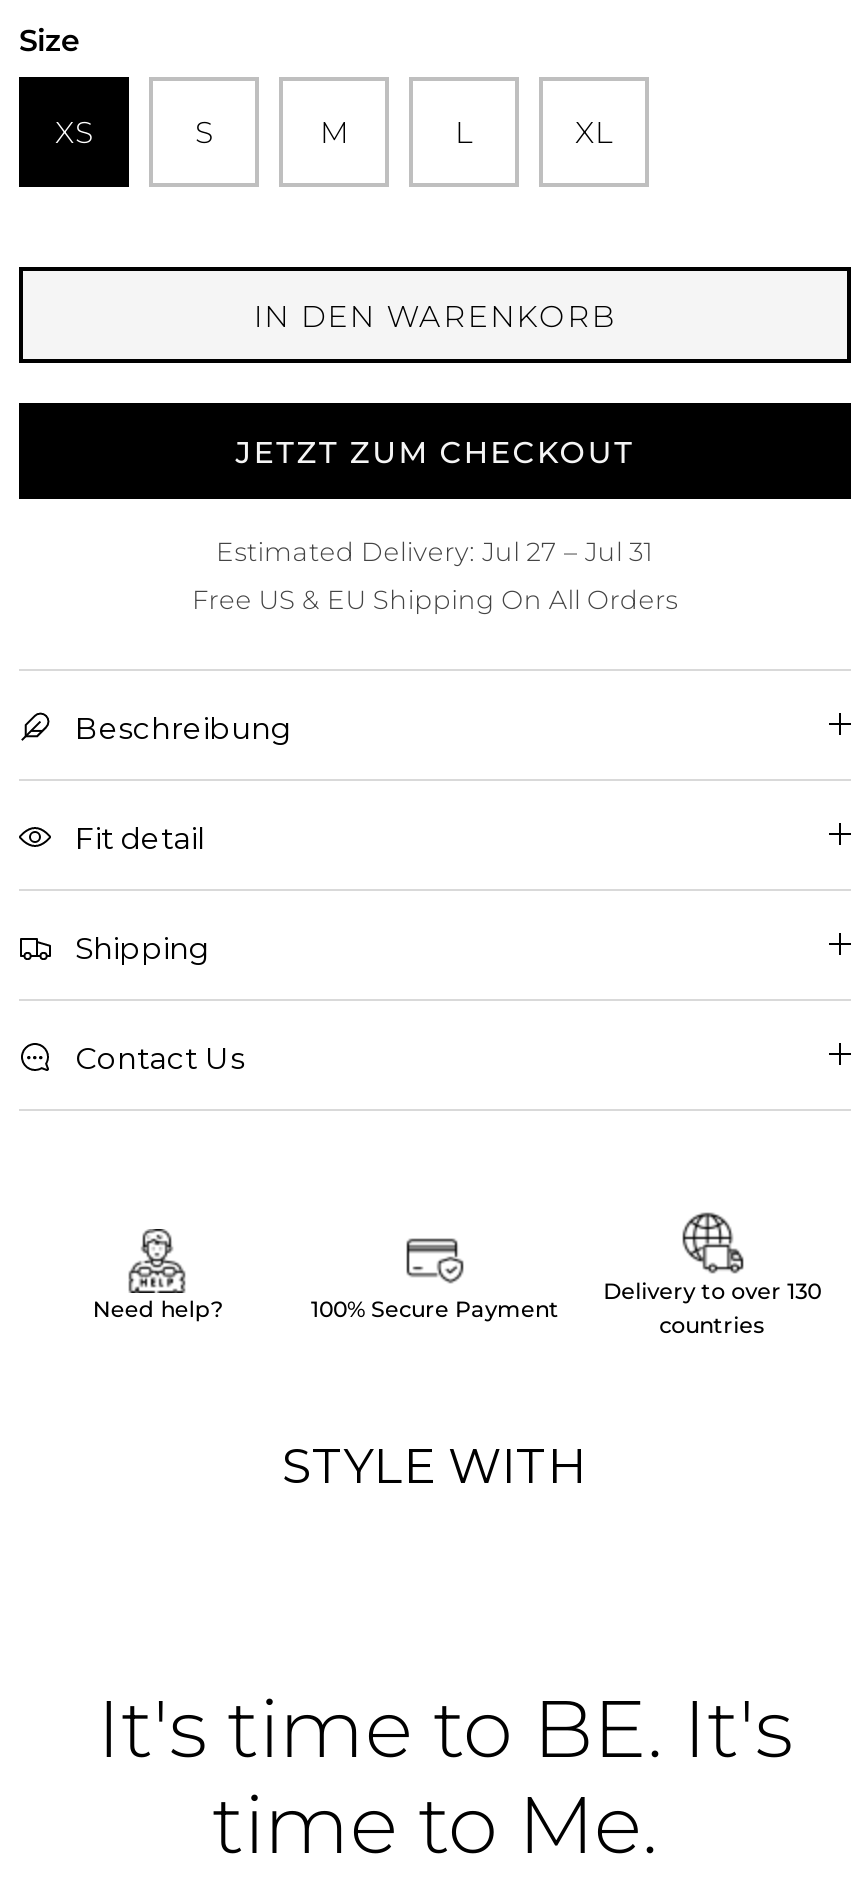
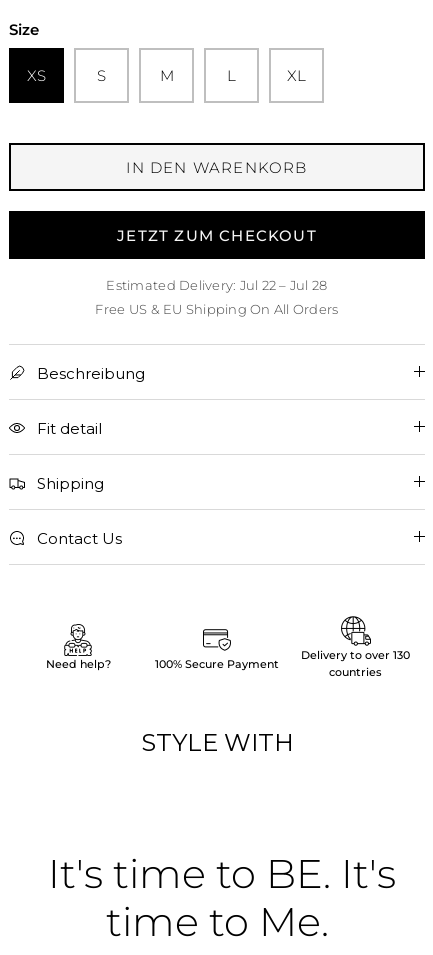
[216,535,654,567] Estimated Delivery: Jul 27 – Jul 31 -> [106,277,327,293] Estimated Delivery: Jul 22 – Jul 28

